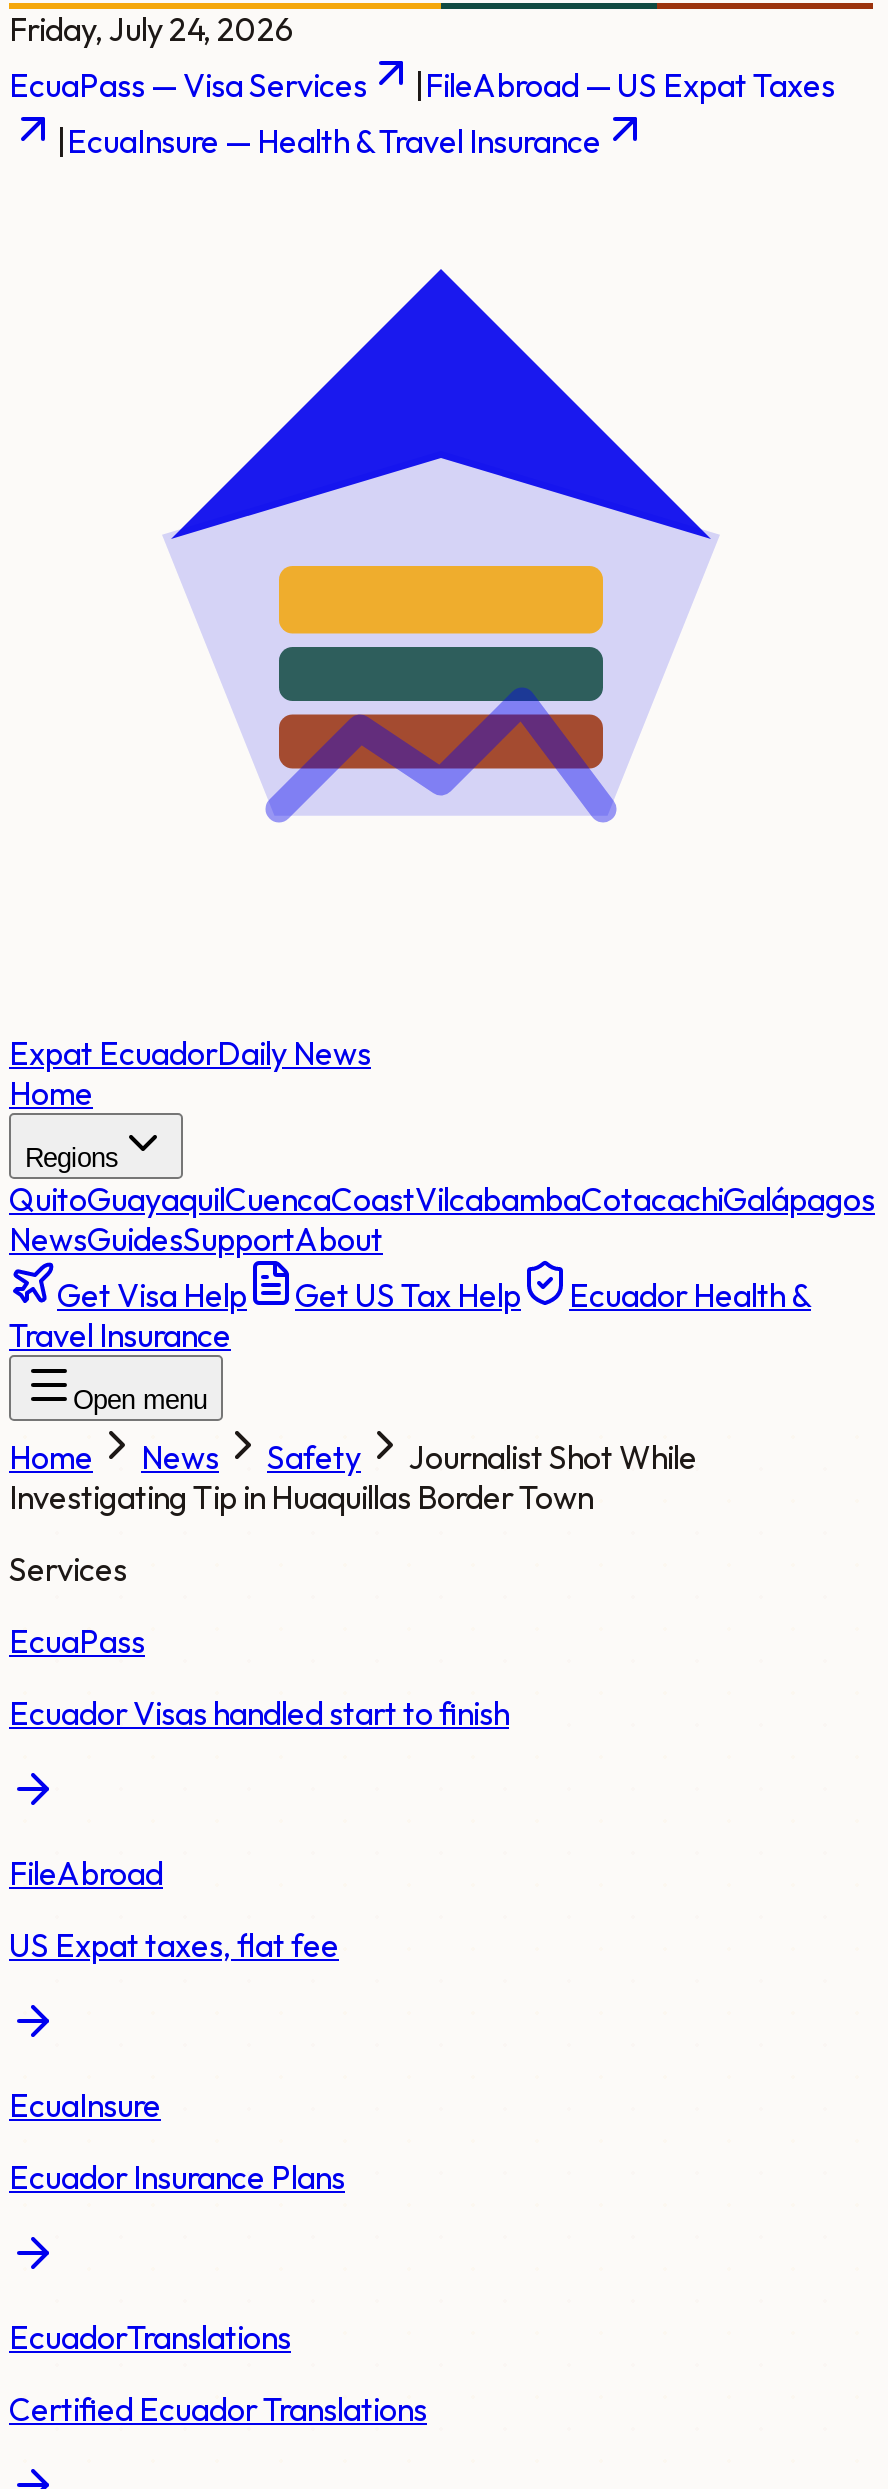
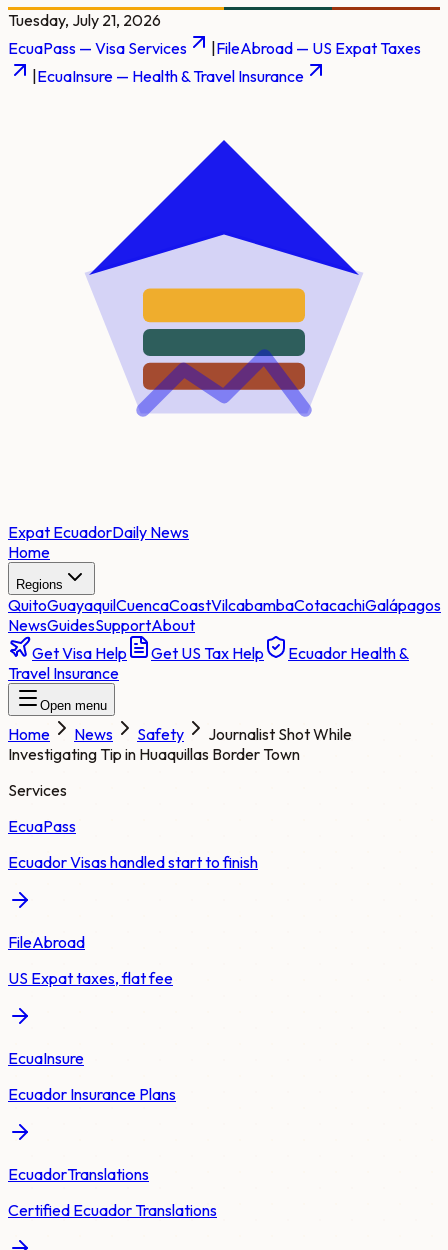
[9,9,293,49] Friday, July 24, 2026 -> [8,10,161,30] Tuesday, July 21, 2026

